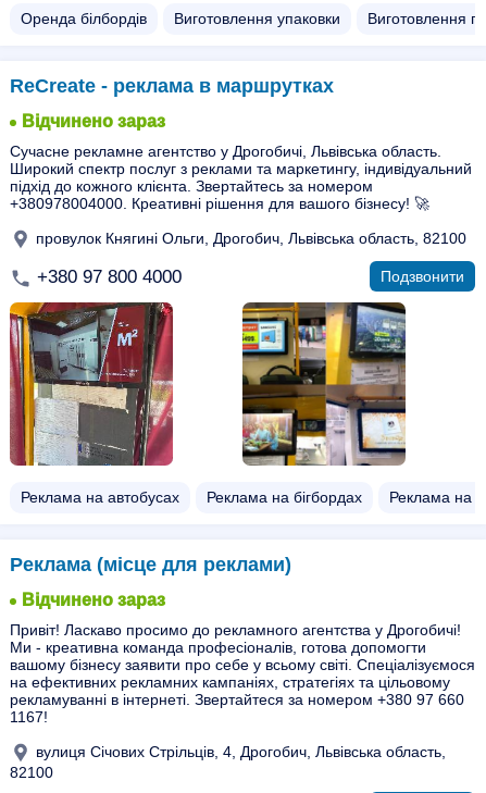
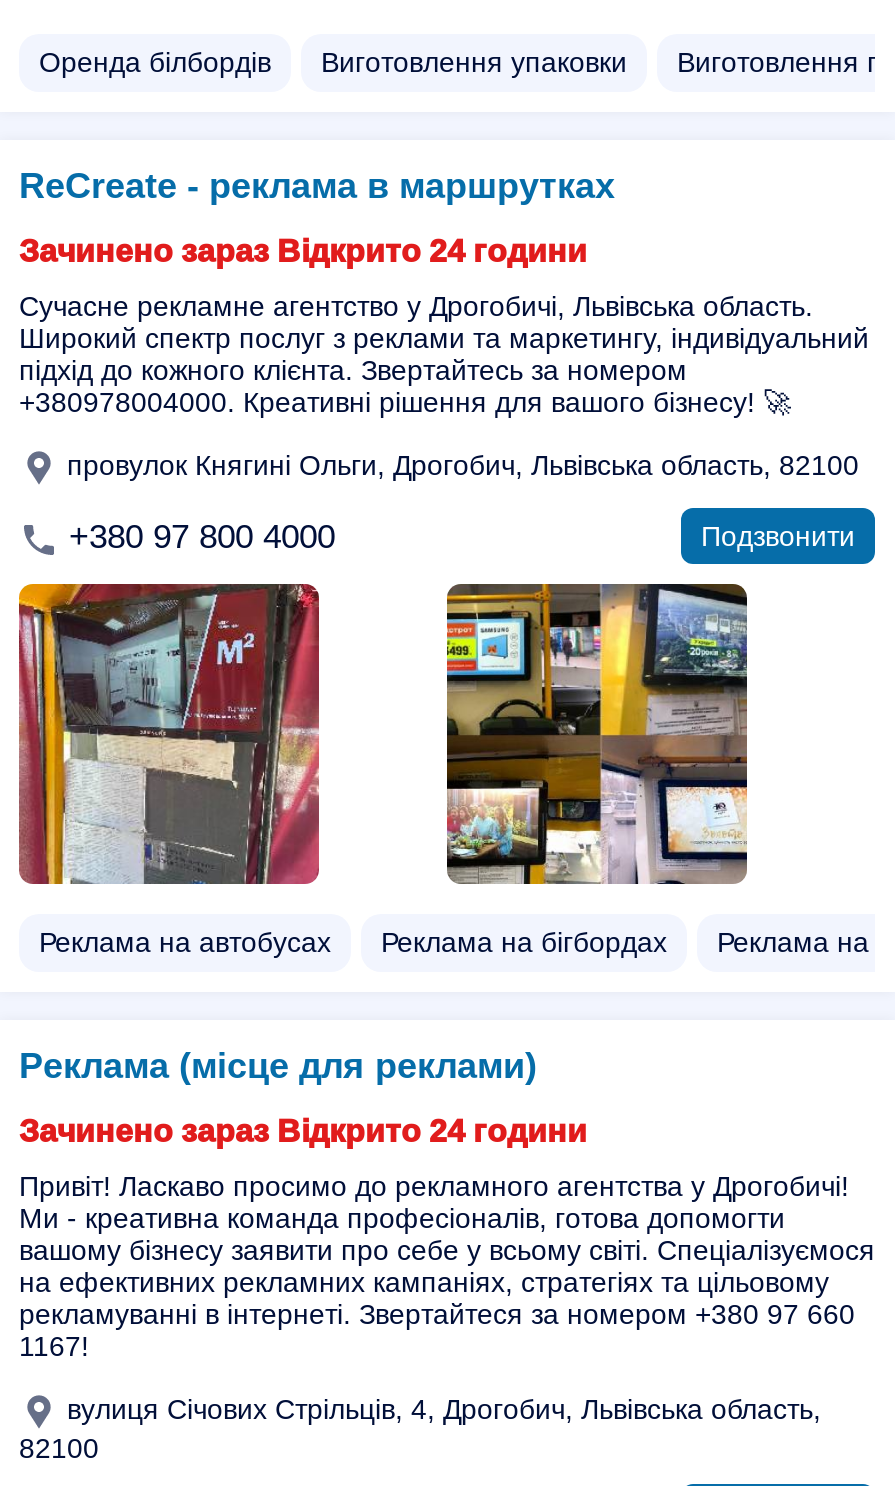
[22,112,165,131] Відчинено зараз -> [19,234,587,268] Зачинено зараз Відкрито 24 години
[22,591,165,609] Відчинено зараз -> [19,1114,587,1148] Зачинено зараз Відкрито 24 години

